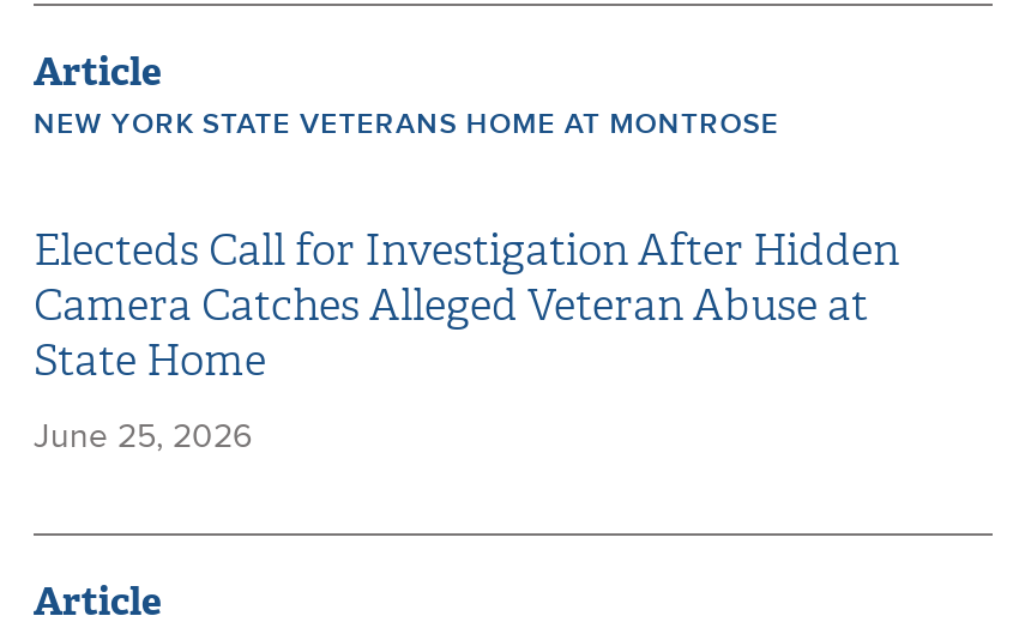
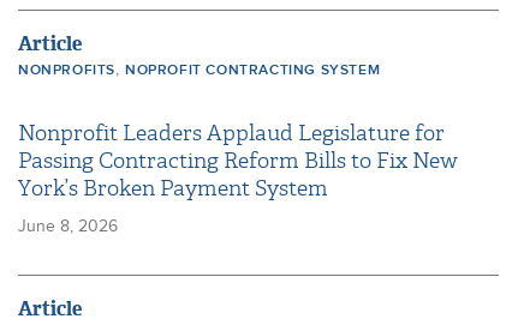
[34,111,779,140] NEW YORK STATE VETERANS HOME AT MONTROSE -> [18,61,380,78] NONPROFITS, NOPROFIT CONTRACTING SYSTEM
[34,224,899,390] Electeds Call for Investigation After Hidden | Camera Catches Alleged Veteran Abuse at | State Home -> [18,120,458,203] Nonprofit Leaders Applaud Legislature for | Passing Contracting Reform Bills to Fix New | York’s Broken Payment System
[34,421,252,454] June 25, 2026 -> [18,218,118,235] June 8, 2026

